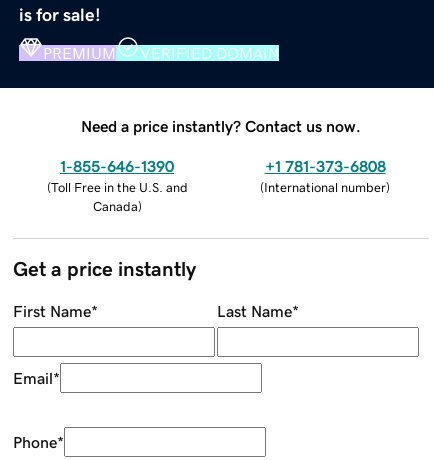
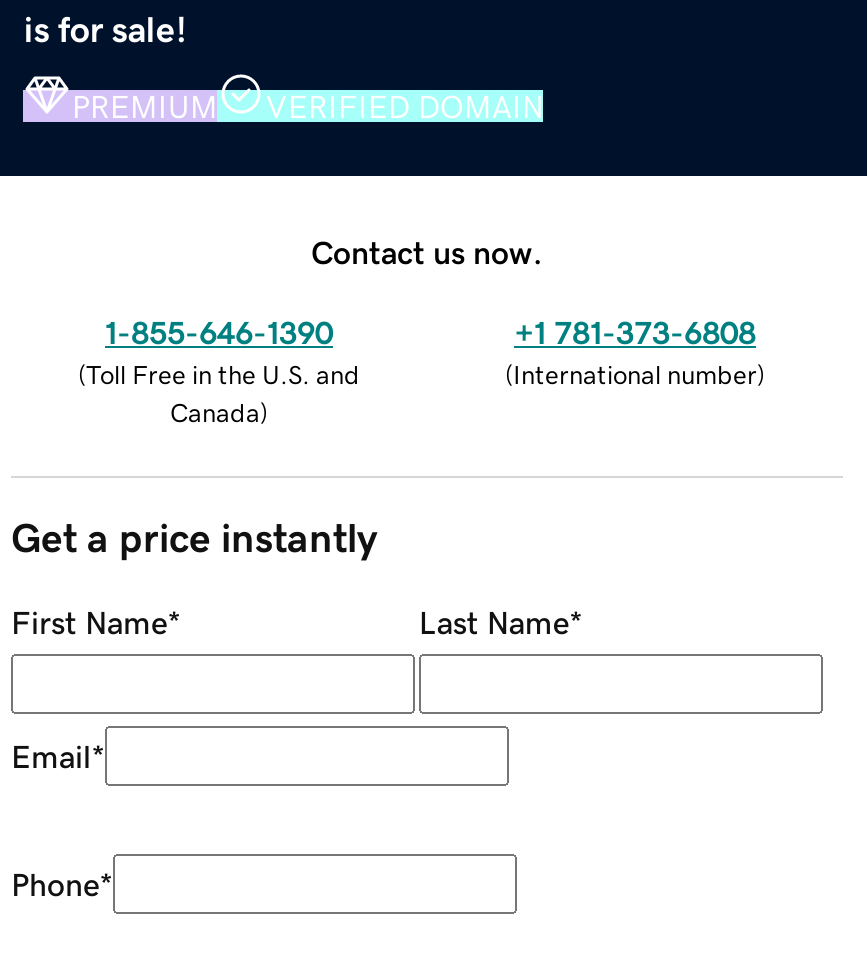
[81,118,361,134] Need a price instantly? Contact us now. -> [311,235,543,267] Contact us now.

